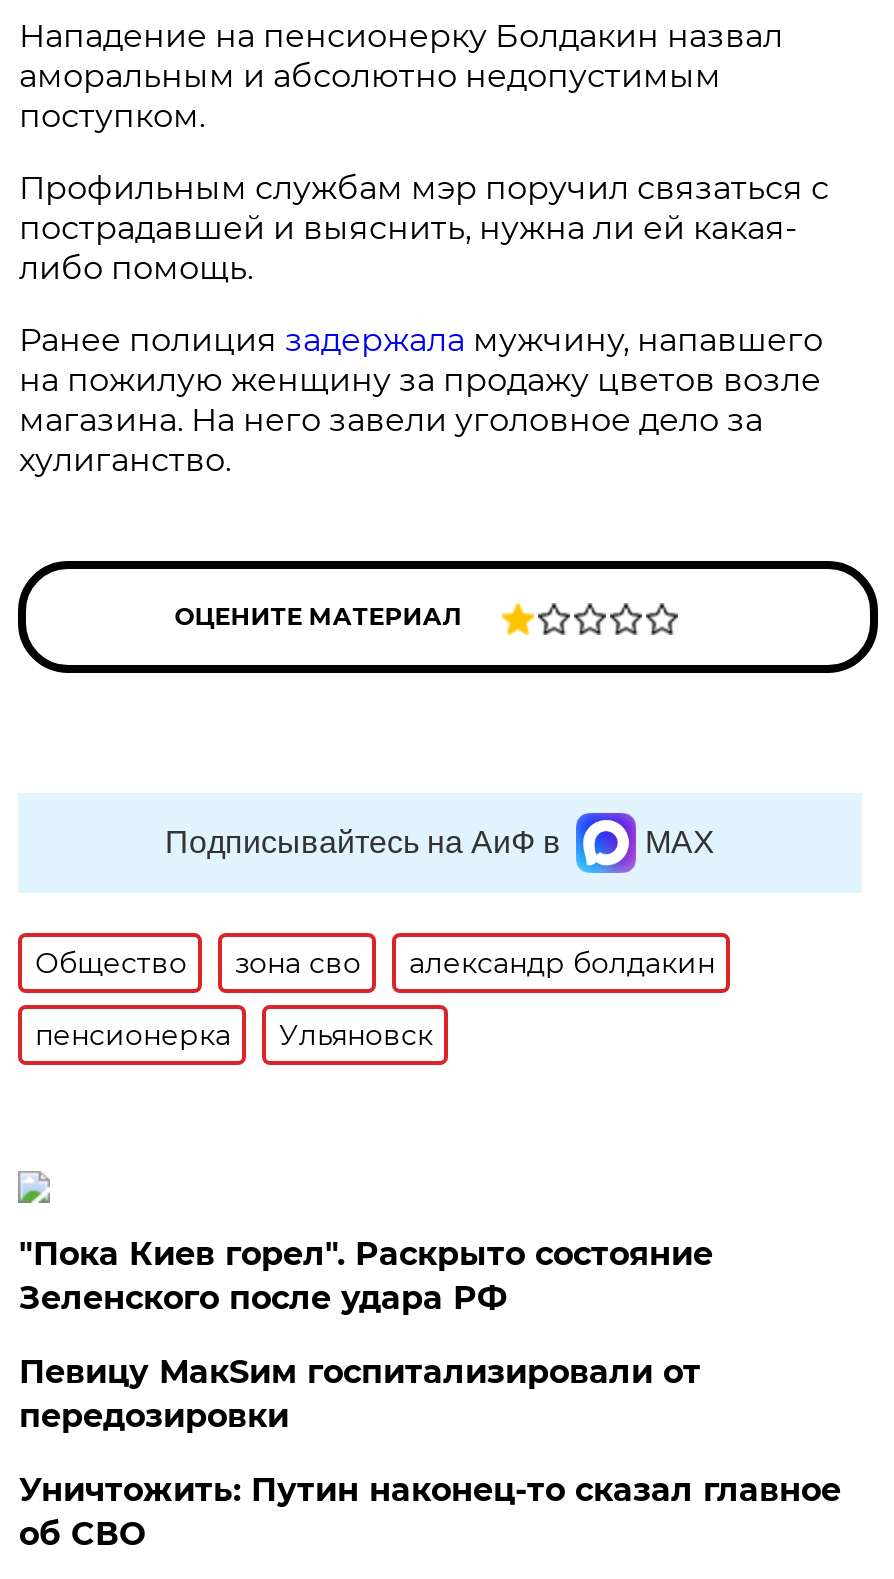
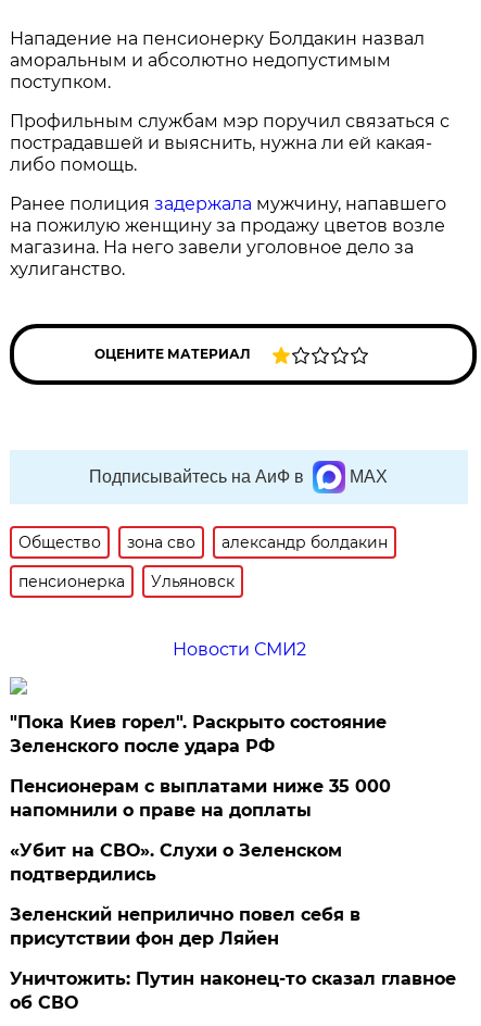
none -> [172,639,306,660] Новости СМИ2
[19,1353,701,1435] Певицу МакSим госпитализировали от | передозировки -> [10,776,391,949] Пенсионерам с выплатами ниже 35 000 | напомнили о праве на доплаты | «Убит на СВО». Слухи о Зеленском | подтвердились | Зеленский неприлично повел cебя в | присутствии фон дер Ляйен

